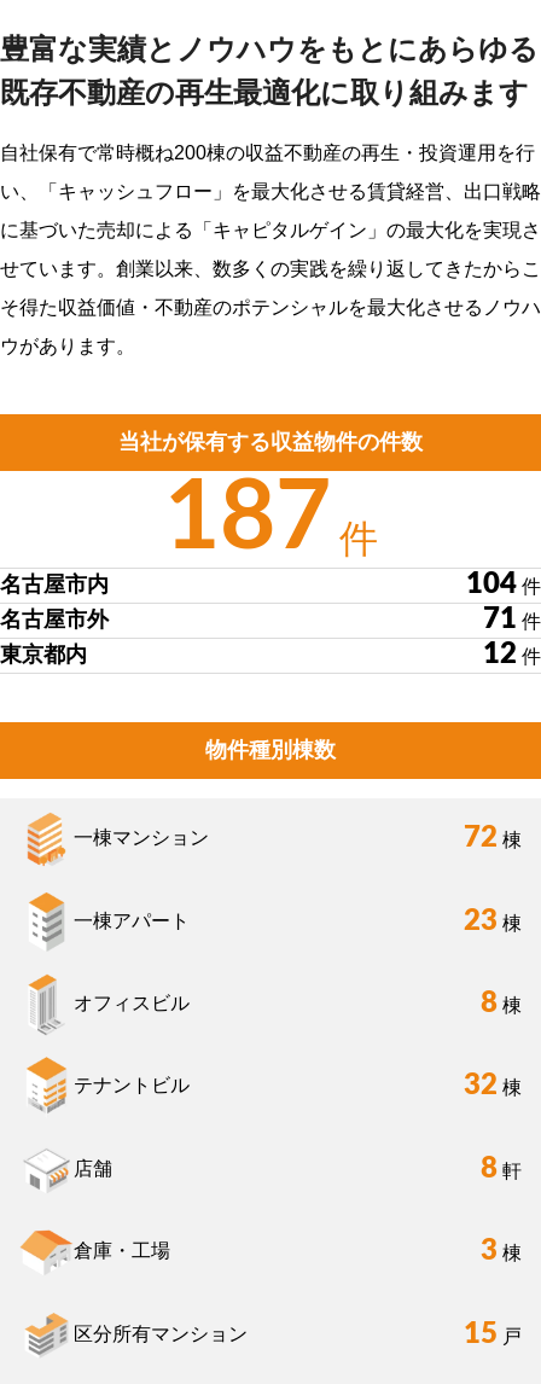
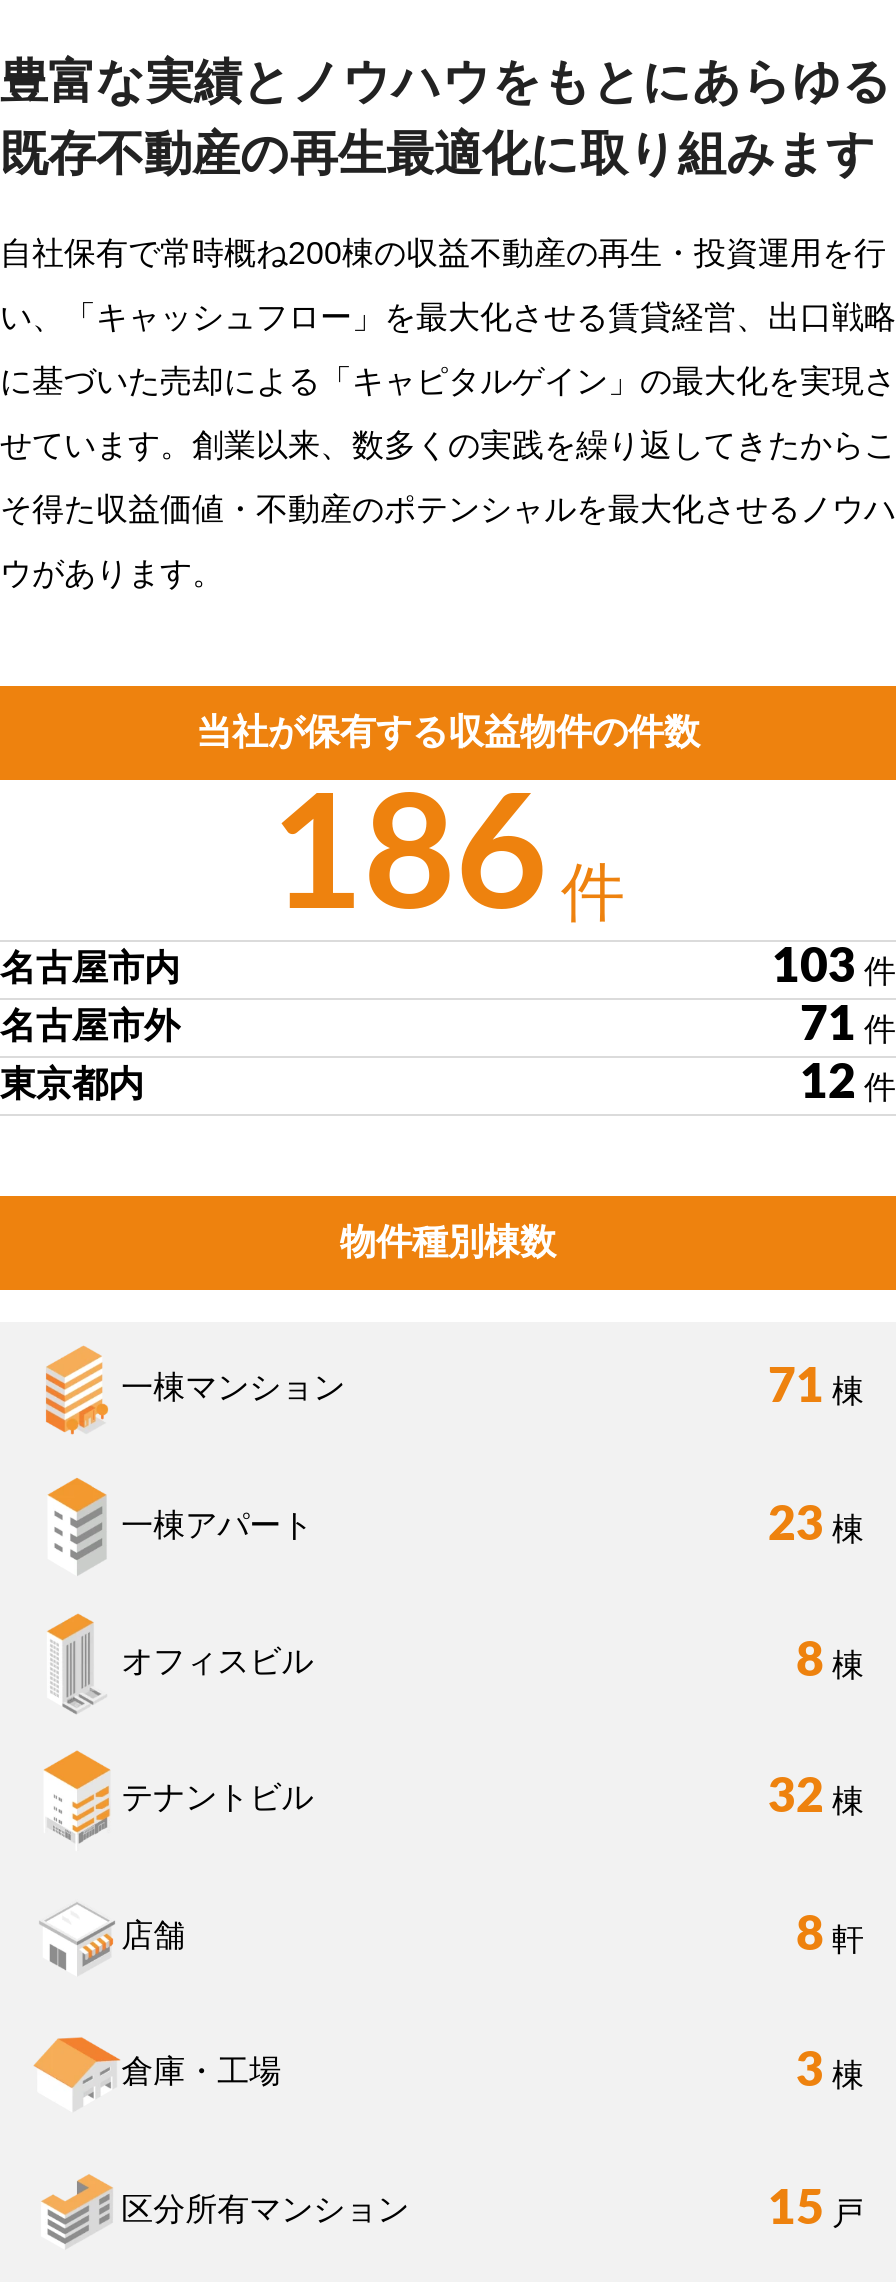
[164,471,377,568] 187 件 -> [271,780,625,940] 186 件
[466,570,541,599] 104 件 -> [772,944,896,992] 103 件
[464,824,522,853] 72 棟 -> [768,1364,864,1412] 71 棟

